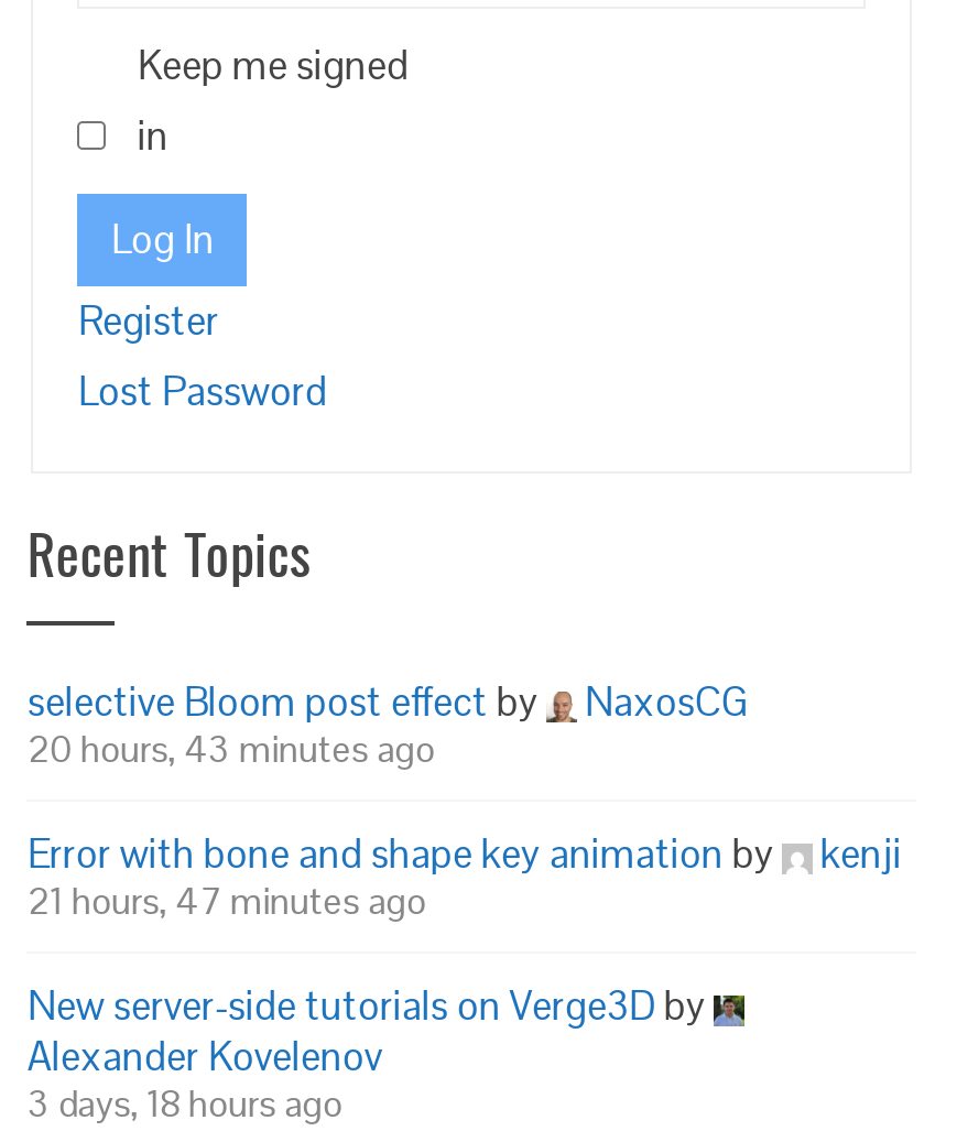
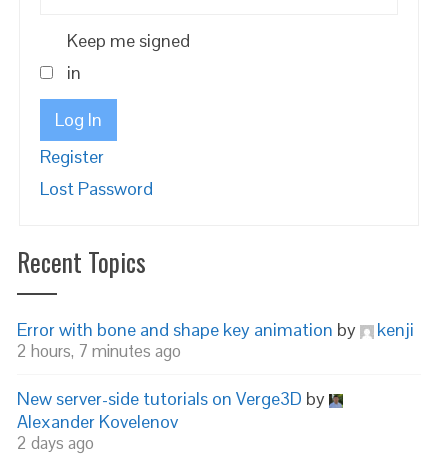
[27,676,748,773] selective Bloom post effect by | NaxosCG | 20 hours, 43 minutes ago -> none
[27,877,426,925] 21 hours, 47 minutes ago -> [17,340,181,362] 2 hours, 7 minutes ago
[27,1079,342,1128] 3 days, 18 hours ago -> [17,432,94,454] 2 days ago

